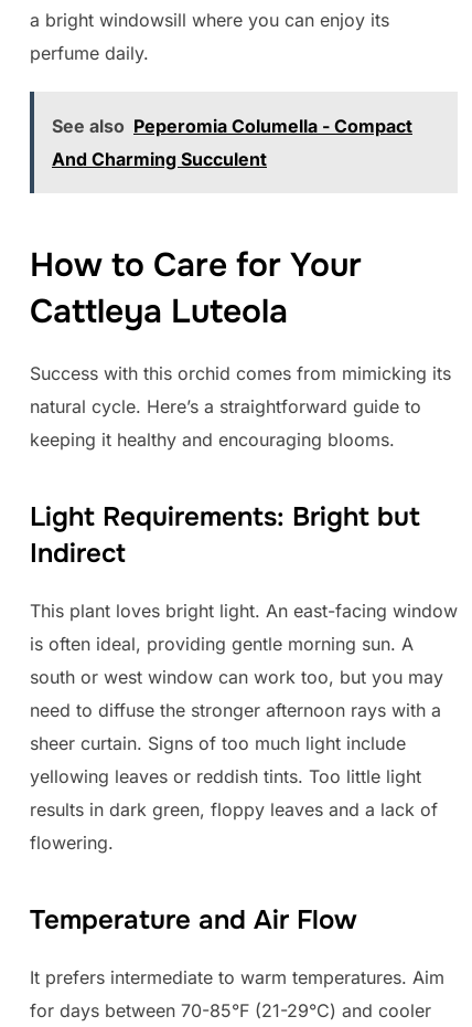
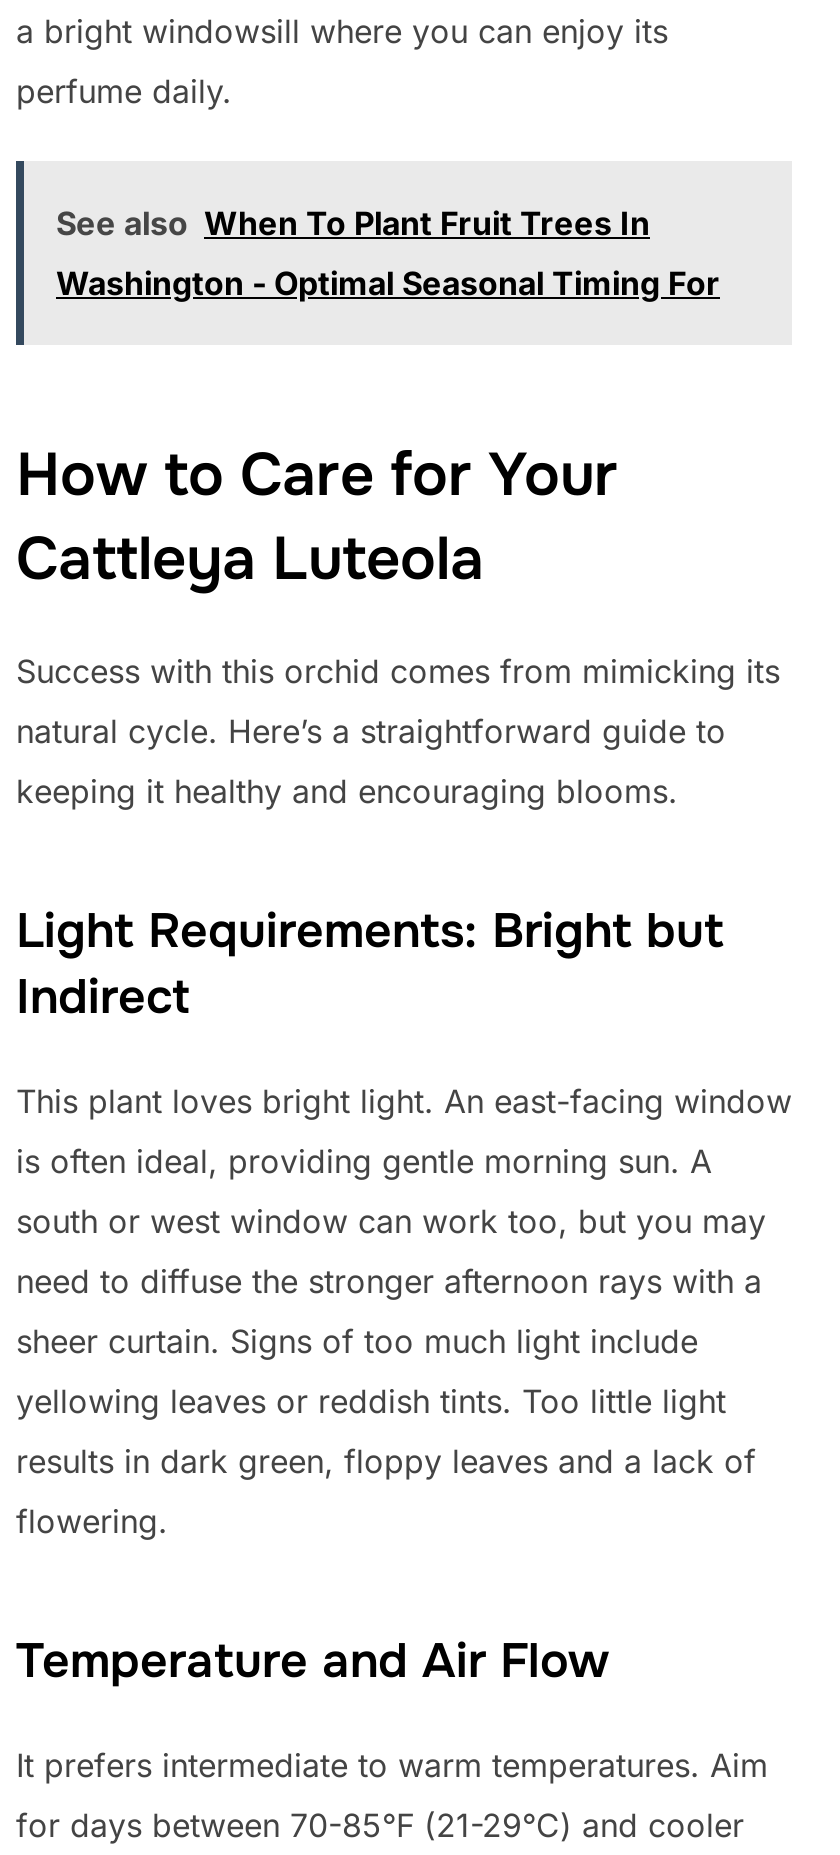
[52,115,412,137] See also Peperomia Columella - Compact -> [56,203,650,243] See also When To Plant Fruit Trees In
[52,148,267,170] And Charming Succulent -> [56,263,720,303] Washington - Optimal Seasonal Timing For

